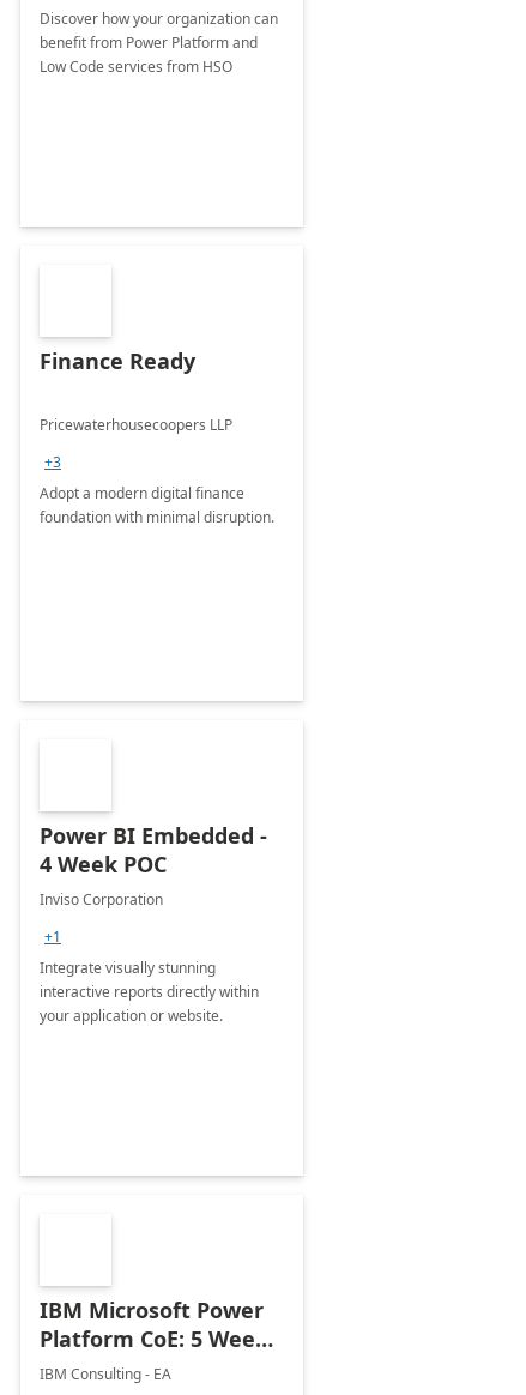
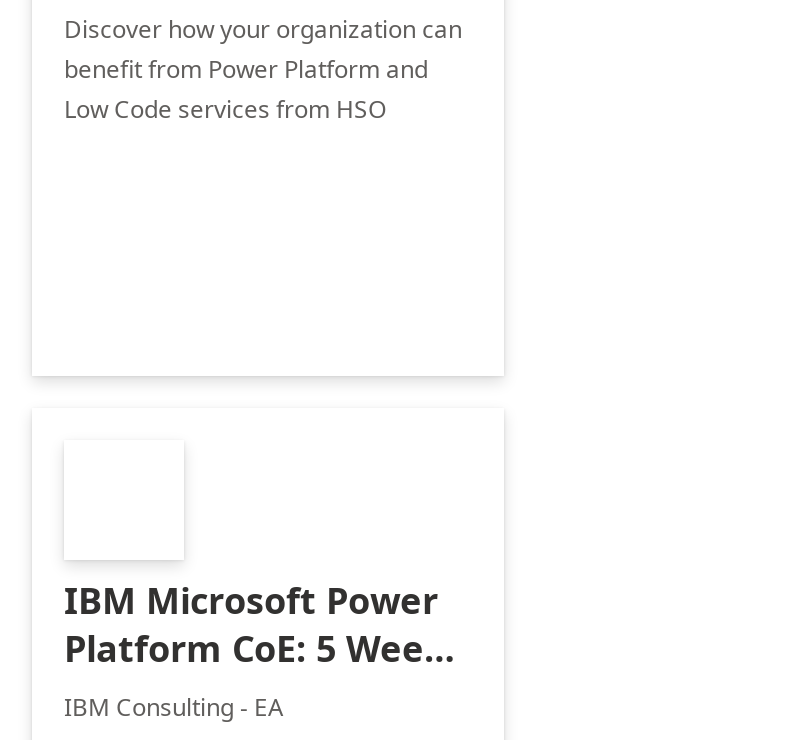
[40,346,274,527] Finance Ready | Pricewaterhousecoopers LLP | +3 | Adopt a modern digital finance | foundation with minimal disruption. -> none
[40,821,267,1026] Power BI Embedded - | 4 Week POC | Inviso Corporation | +1 | Integrate visually stunning | interactive reports directly within | your application or website. -> none

